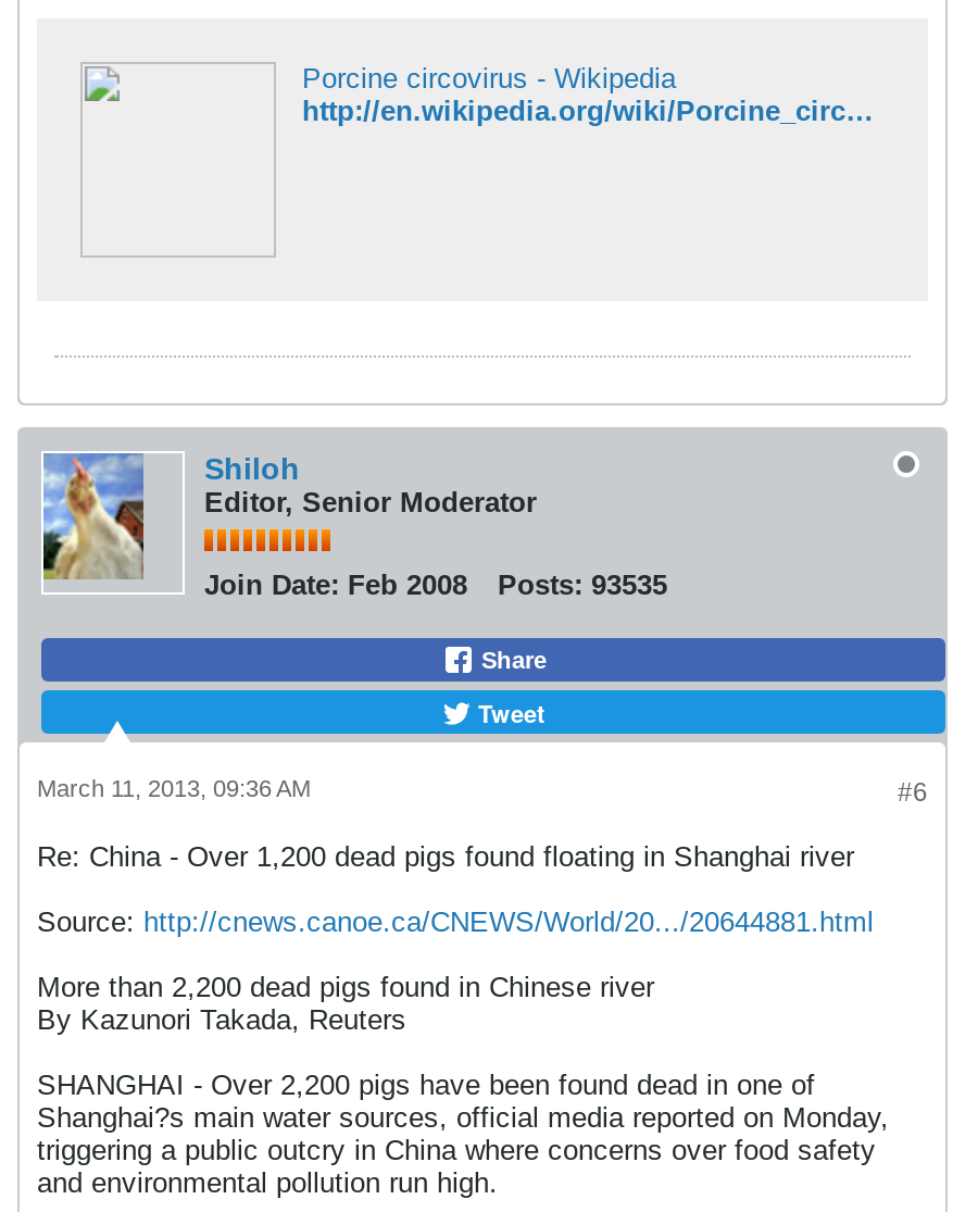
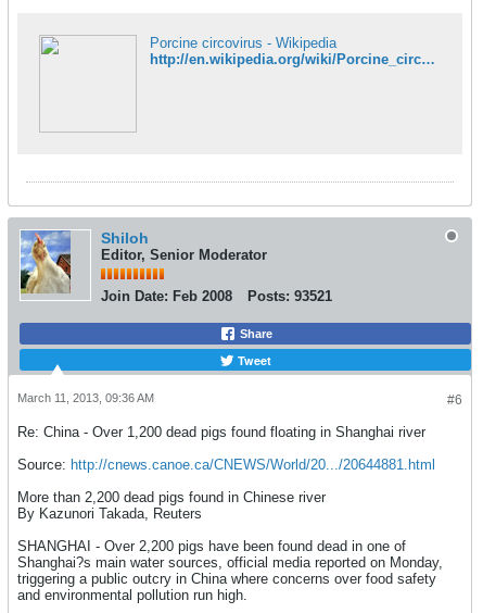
[204,568,667,601] Join Date: Feb 2008 Posts: 93535 -> [101,288,332,304] Join Date: Feb 2008 Posts: 93521

